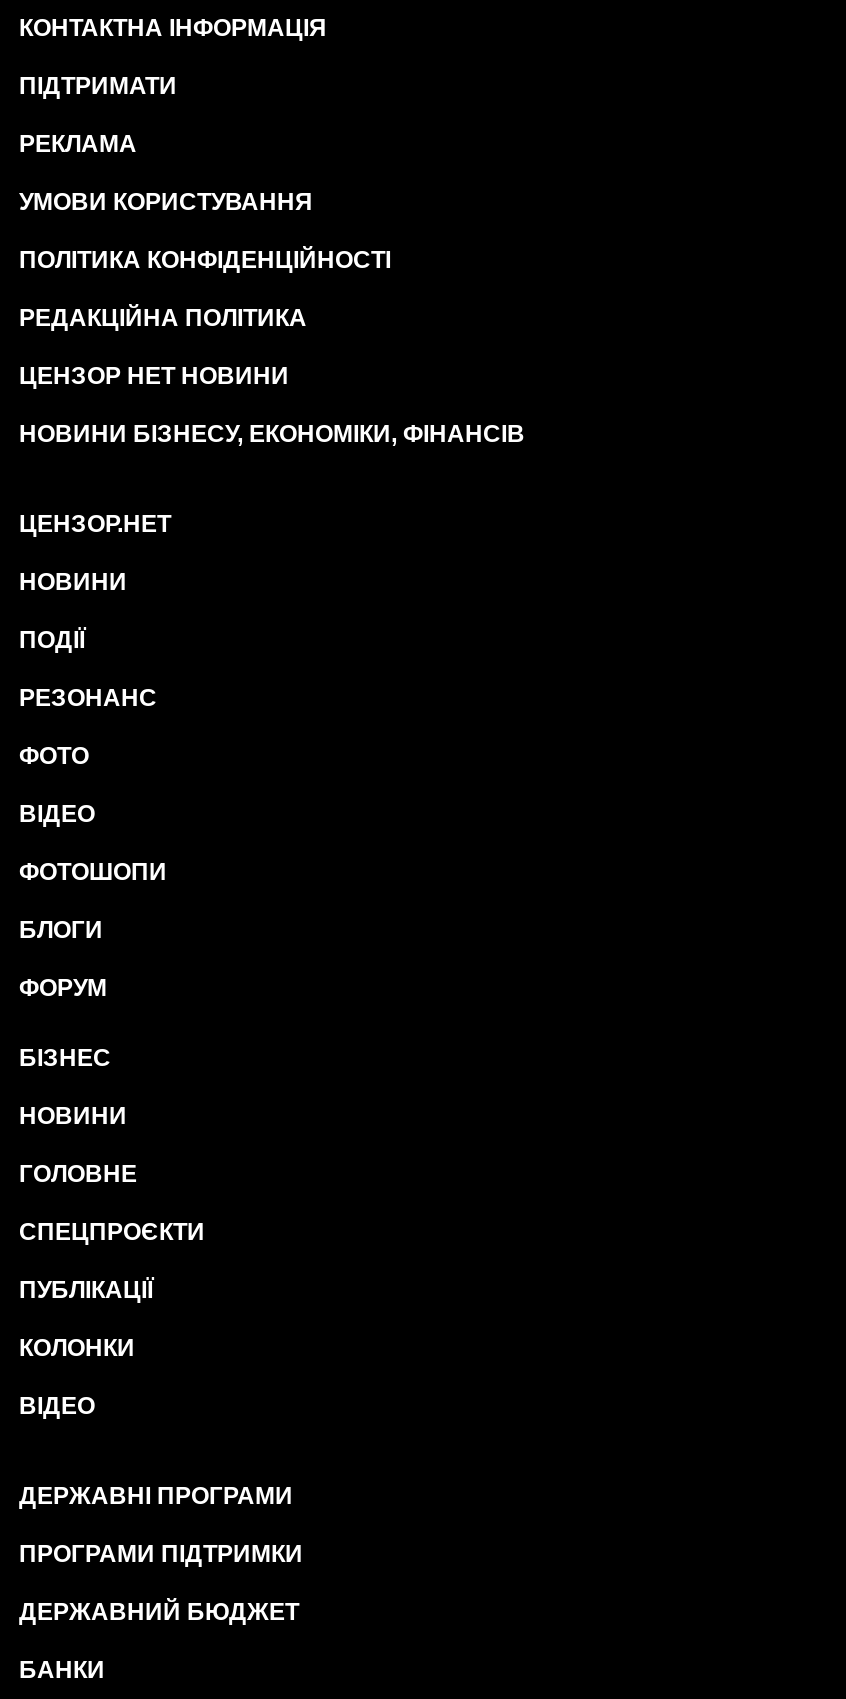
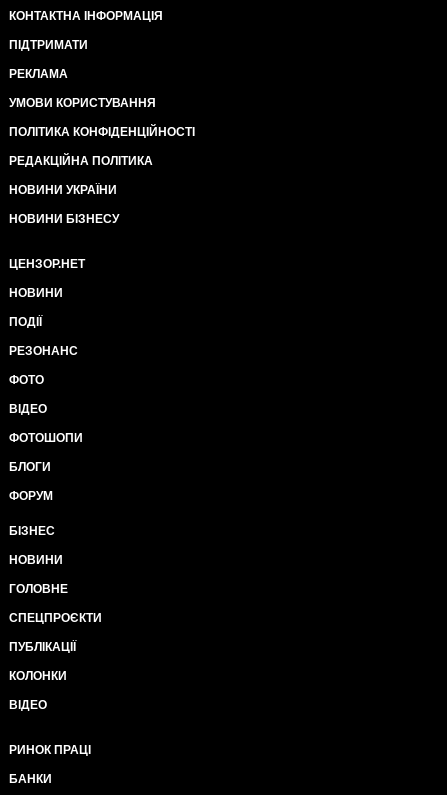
[19,362,289,390] ЦЕНЗОР НЕТ НОВИНИ -> [9,183,117,197] НОВИНИ УКРАЇНИ
[19,420,525,448] НОВИНИ БІЗНЕСУ, ЕКОНОМІКИ, ФІНАНСІВ -> [9,212,119,226] НОВИНИ БІЗНЕСУ
[19,1482,303,1626] ДЕРЖАВНІ ПРОГРАМИ | ПРОГРАМИ ПІДТРИМКИ | ДЕРЖАВНИЙ БЮДЖЕТ -> [9,743,91,757] РИНОК ПРАЦІ

